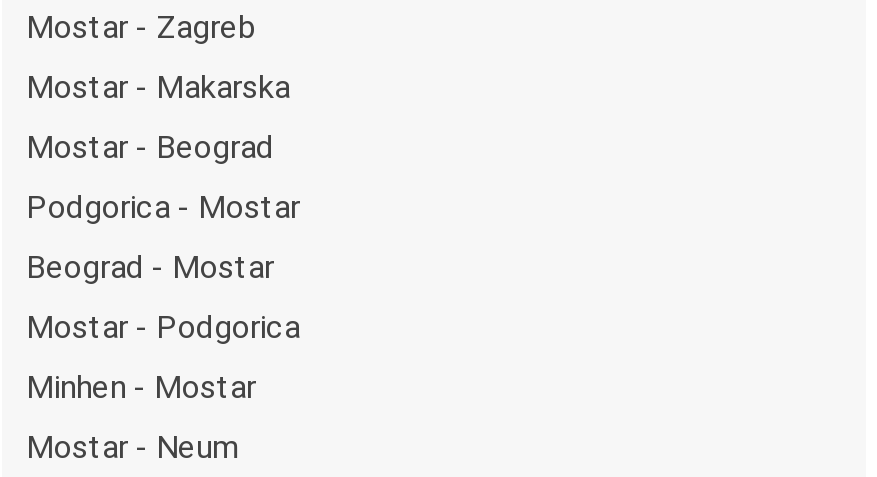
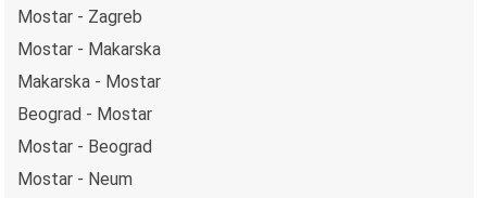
moved [26,129,274,167] -> [17,137,152,157]: Mostar - Beograd
[26,189,300,227] Podgorica - Mostar -> [17,72,161,92] Makarska - Mostar
[26,309,300,407] Mostar - Podgorica | Minhen - Mostar -> none

